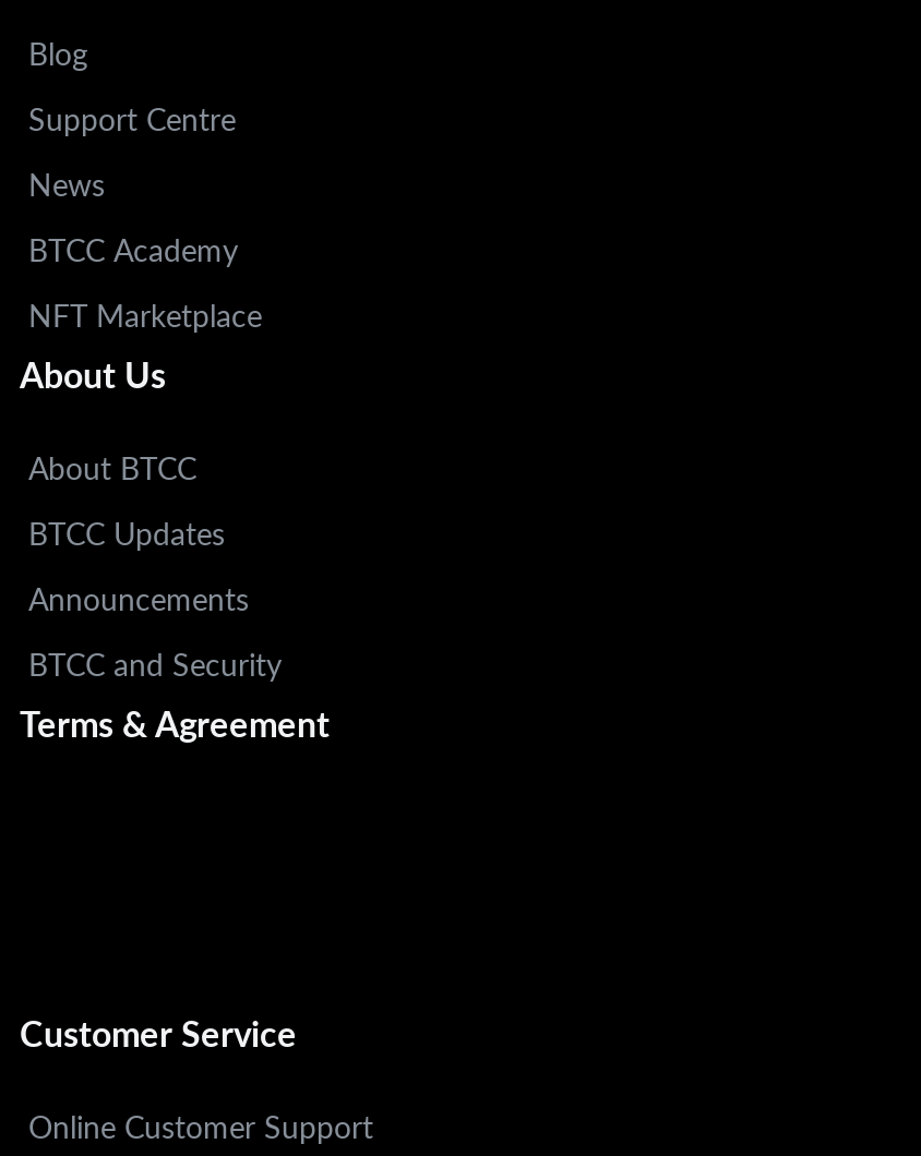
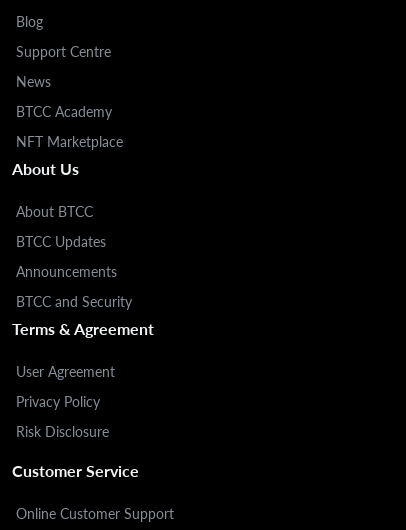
none -> [16,363,115,440] User Agreement | Privacy Policy | Risk Disclosure

